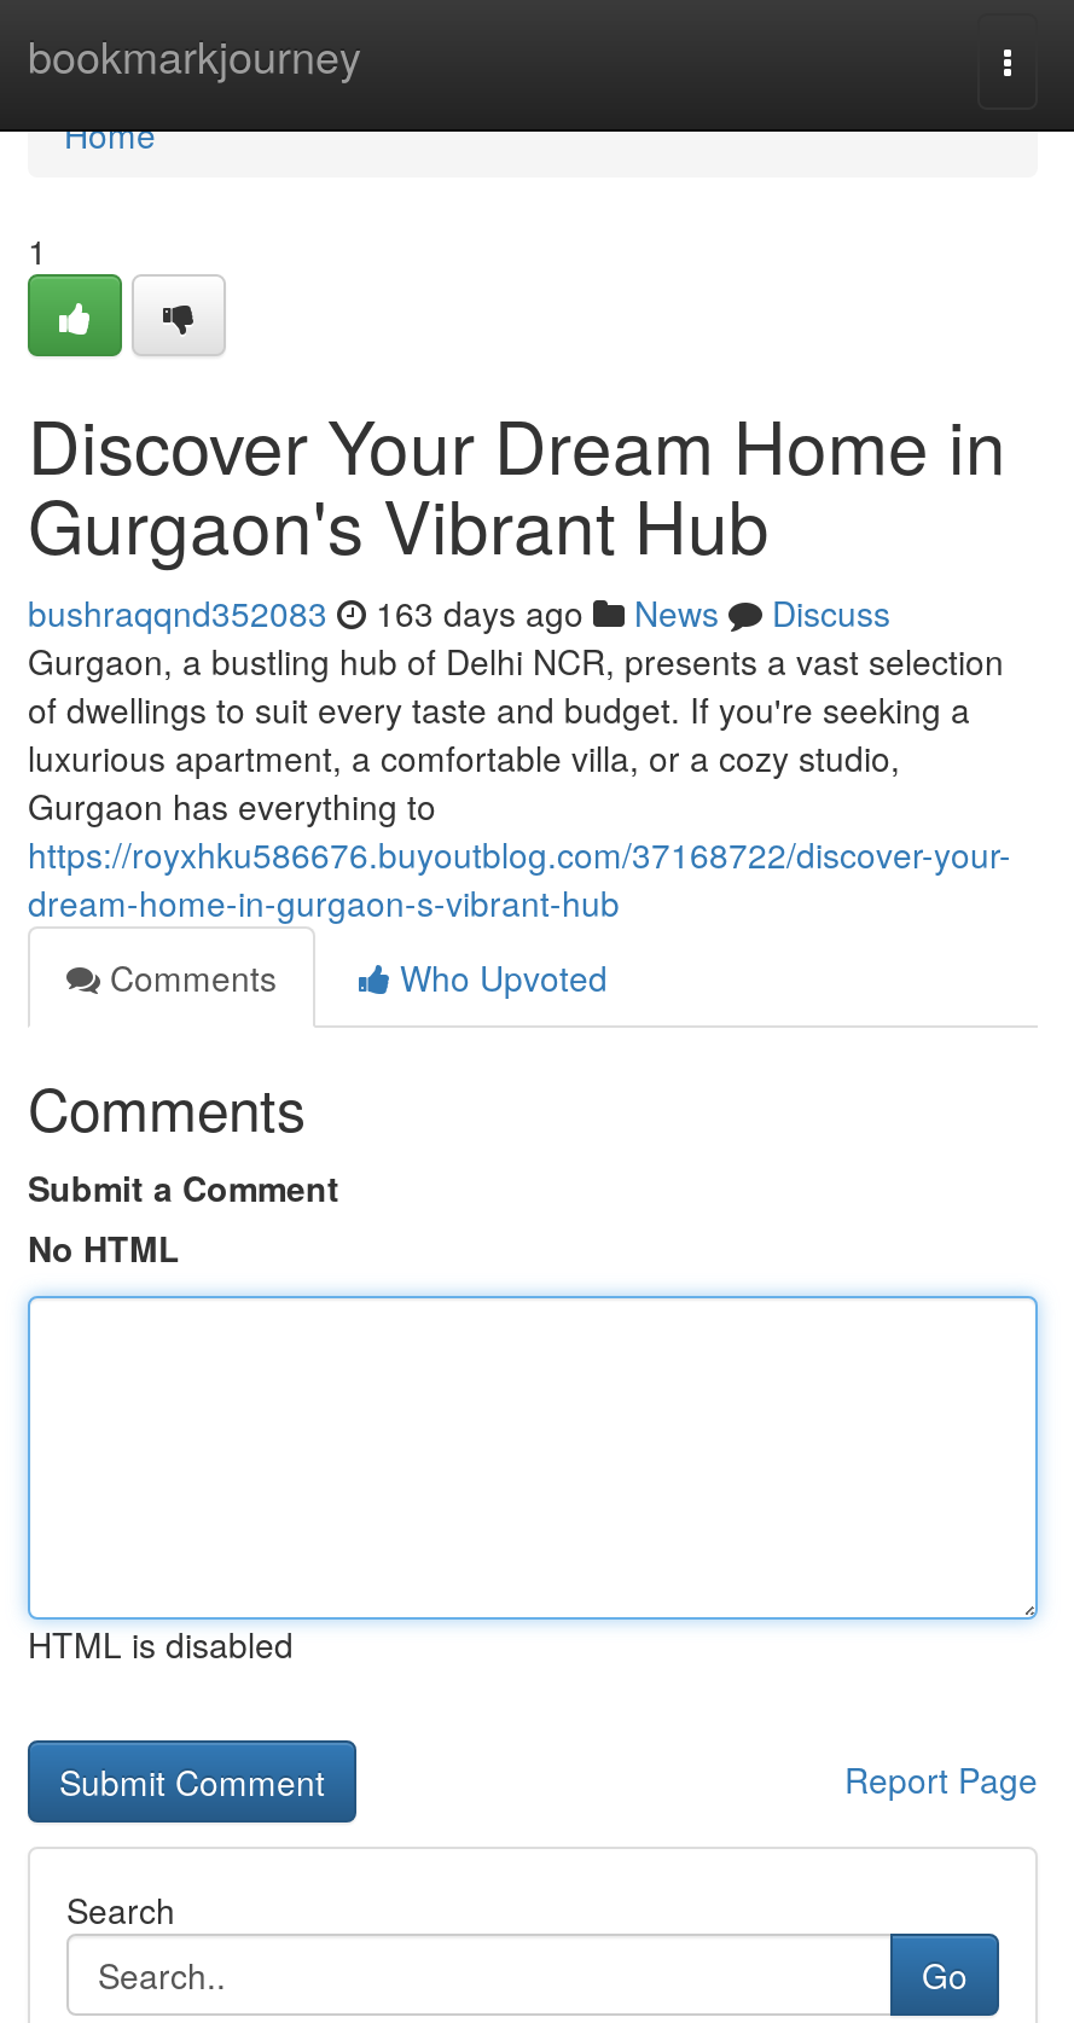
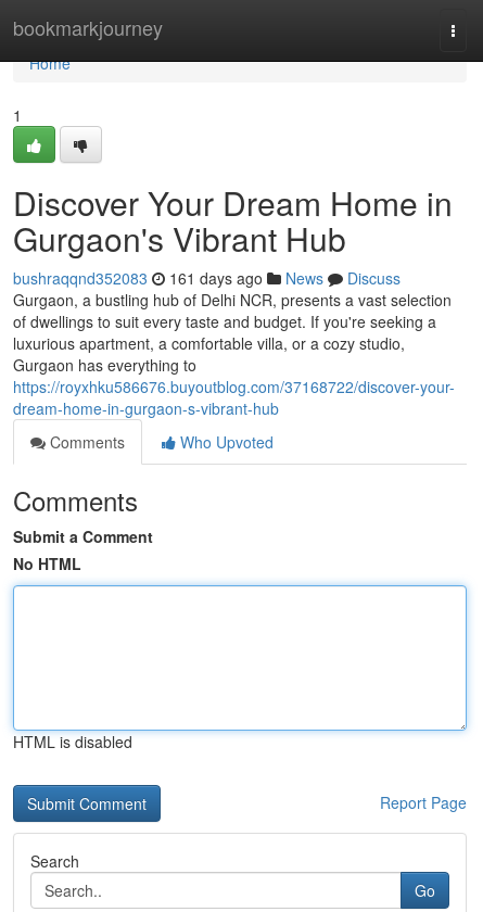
[28,588,890,636] bushraqqnd352083 163 days ago News Discuss -> [13,267,401,289] bushraqqnd352083 161 days ago News Discuss

